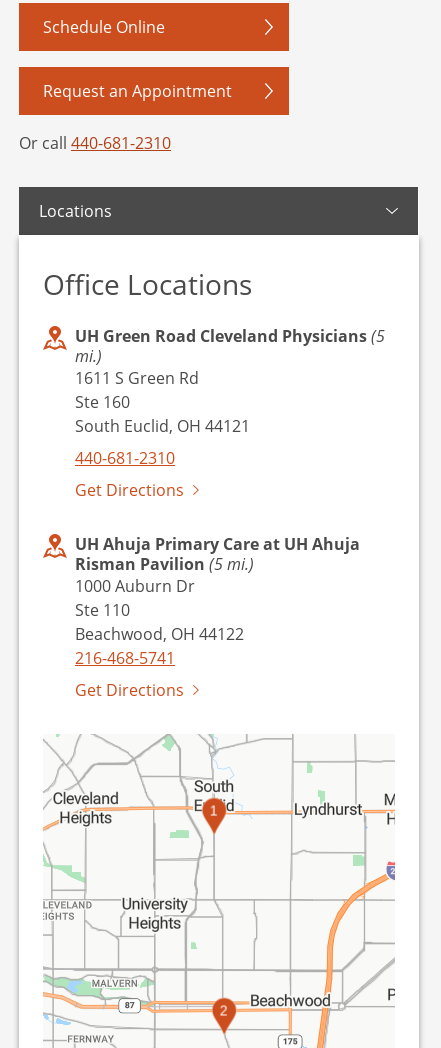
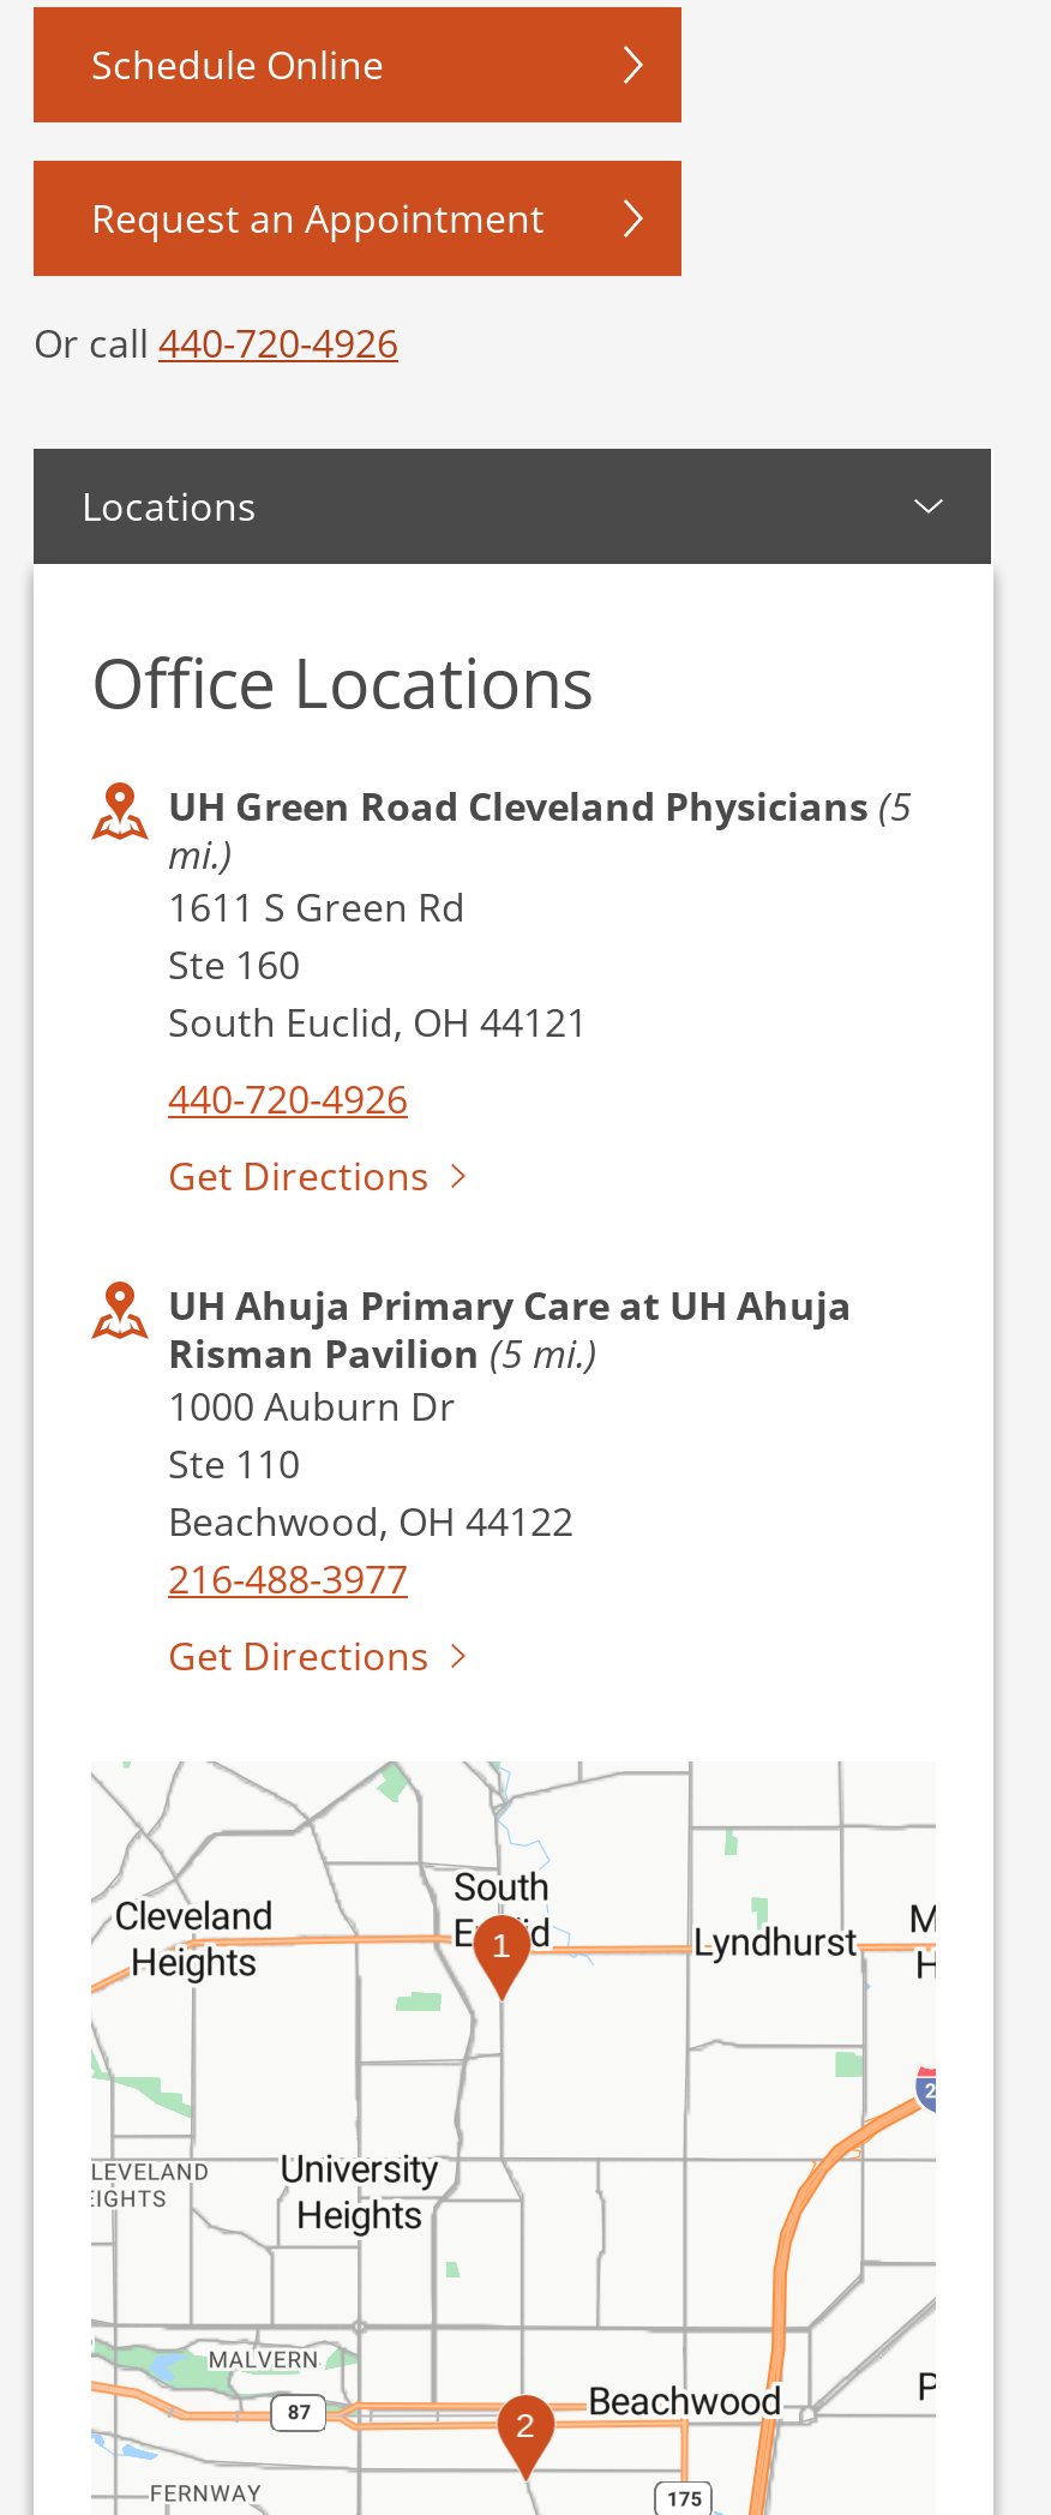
[19,132,171,154] Or call 440-681-2310 -> [34,317,398,367] Or call 440-720-4926
[75,447,175,469] 440-681-2310 -> [168,1073,408,1123] 440-720-4926
[75,647,175,669] 216-468-5741 -> [168,1553,408,1603] 216-488-3977

